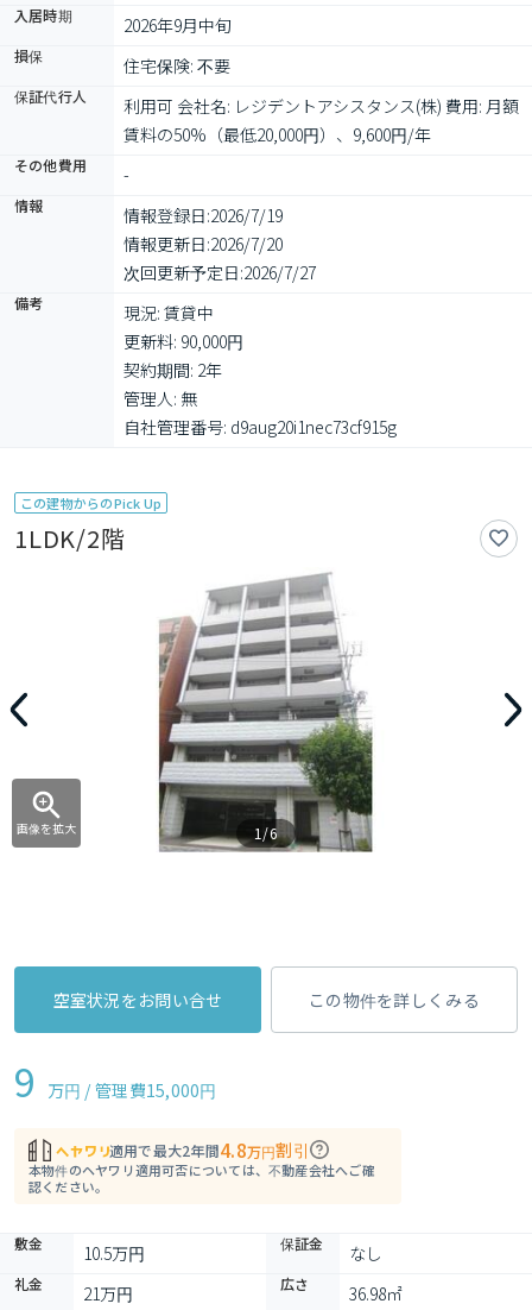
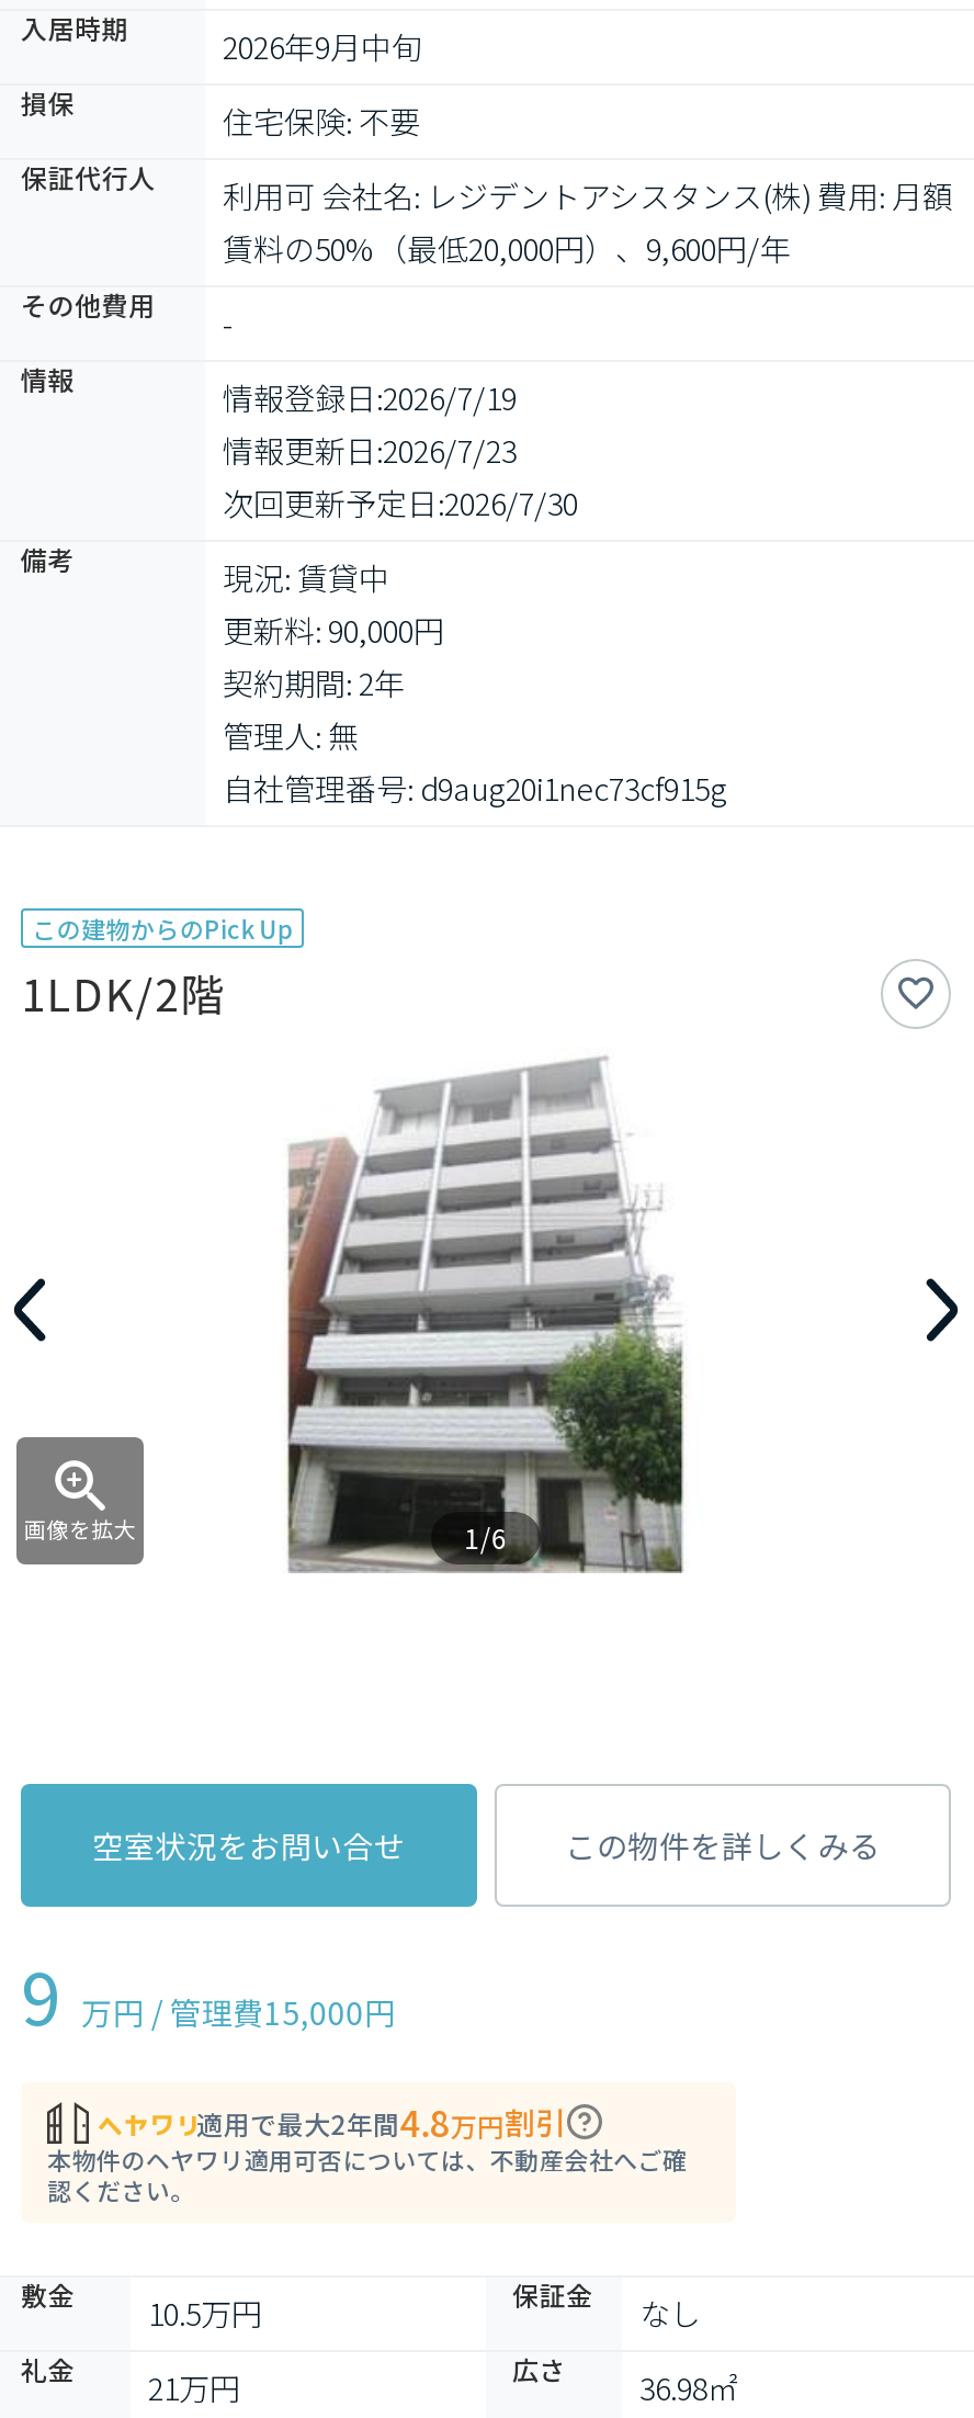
[123,232,283,256] 情報更新日: 2026/7/20 -> [223,428,517,472] 情報更新日: 2026/7/23
[123,260,316,284] 次回更新予定日: 2026/7/27 -> [223,481,578,524] 次回更新予定日: 2026/7/30

